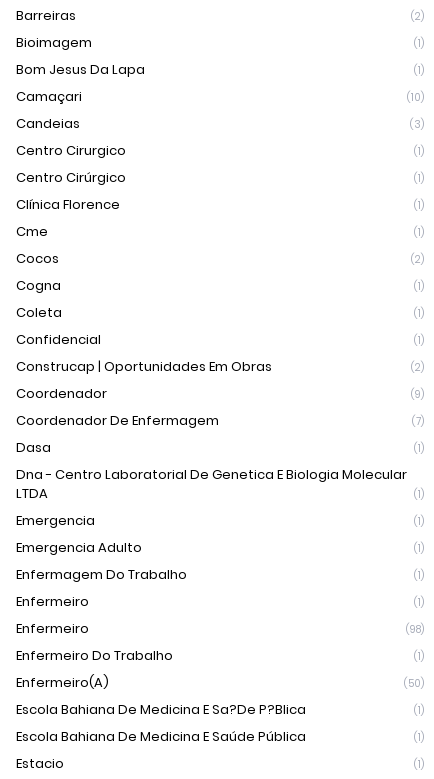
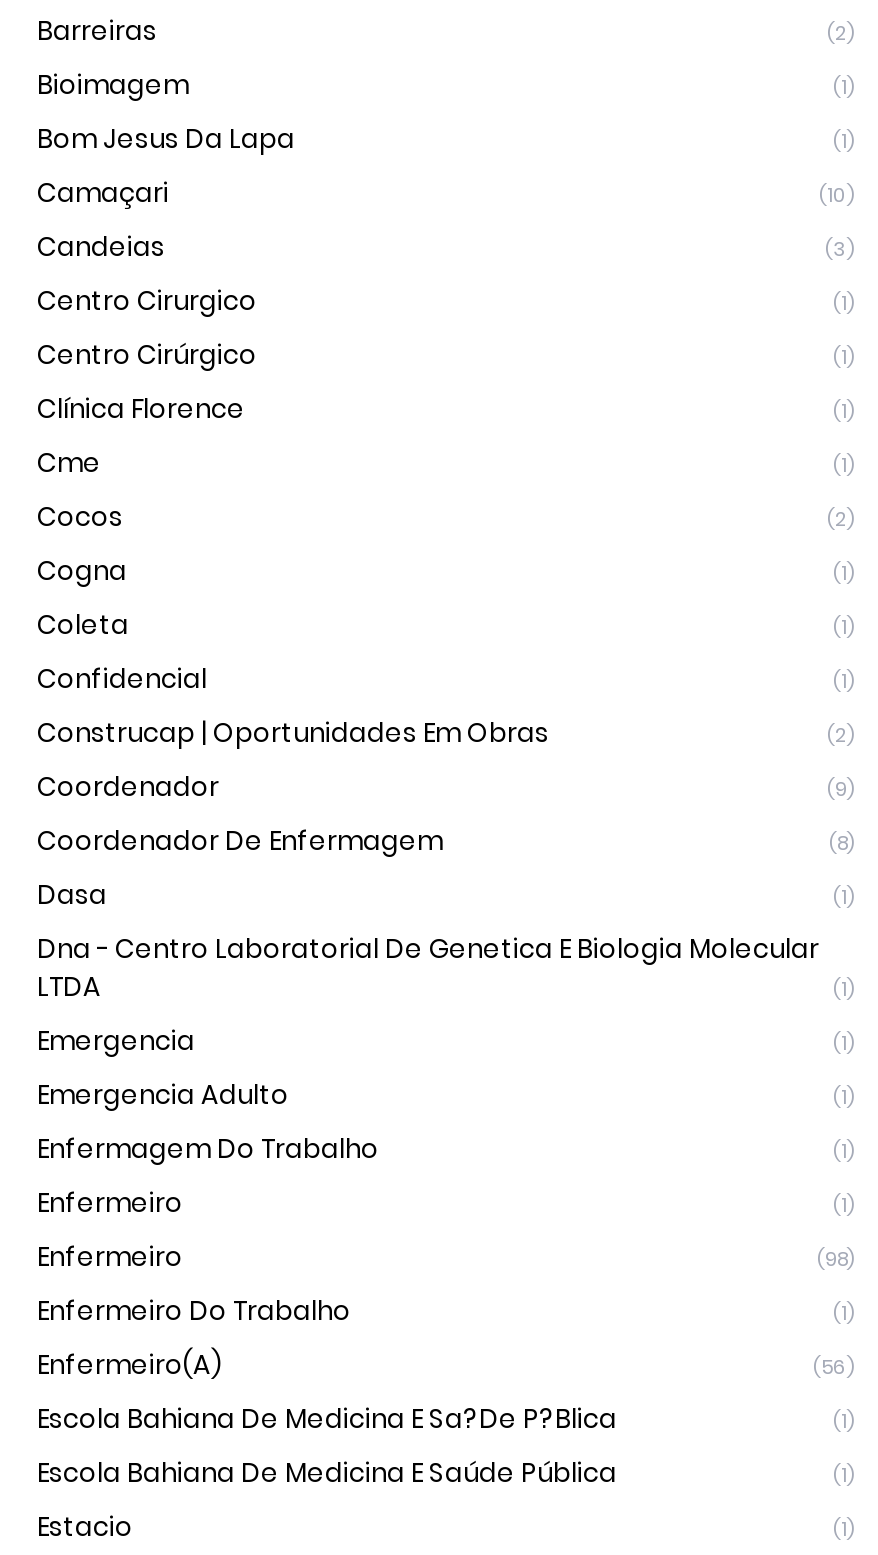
[412,414,424,429] (7) -> [829,828,853,858] (8)
[404,676,424,691] (50) -> [813,1352,853,1382] (56)

